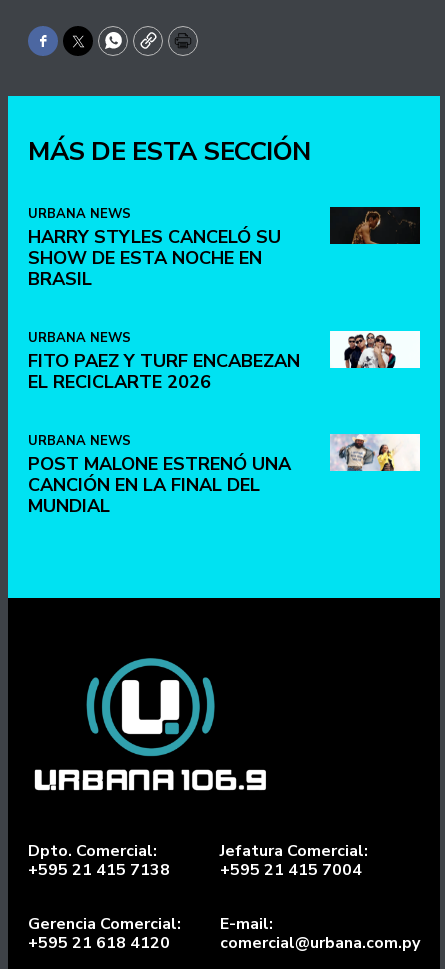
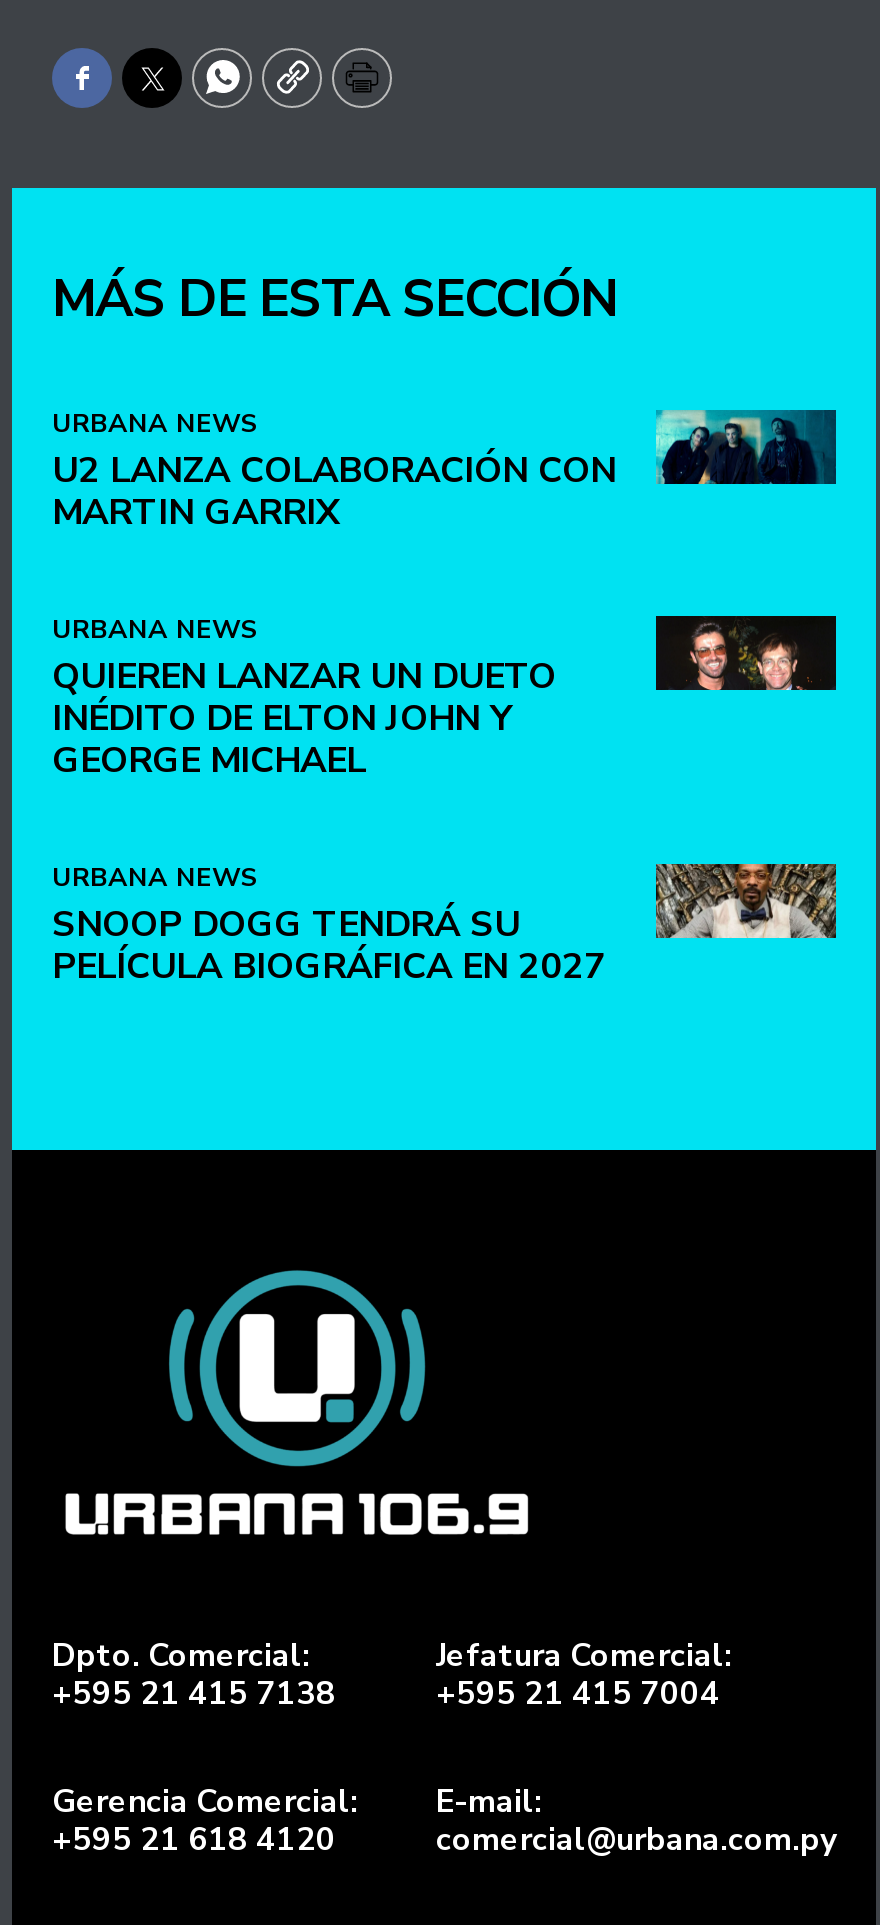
[329,206,419,245] [image] -> [654,408,836,486] [image]
[28,225,281,291] HARRY STYLES CANCELÓ SU | SHOW DE ESTA NOCHE EN | BRASIL -> [52,446,616,536] U2 LANZA COLABORACIÓN CON | MARTIN GARRIX
[329,330,421,369] [image] -> [654,614,838,692] [image]
[28,349,300,394] FITO PAEZ Y TURF ENCABEZAN | EL RECICLARTE 2026 -> [52,652,556,784] QUIEREN LANZAR UN DUETO | INÉDITO DE ELTON JOHN Y | GEORGE MICHAEL
[28,433,421,518] [image] | POST MALONE ESTRENÓ UNA | CANCIÓN EN LA FINAL DEL | MUNDIAL -> [52,862,838,990] [image] | SNOOP DOGG TENDRÁ SU | PELÍCULA BIOGRÁFICA EN 2027

